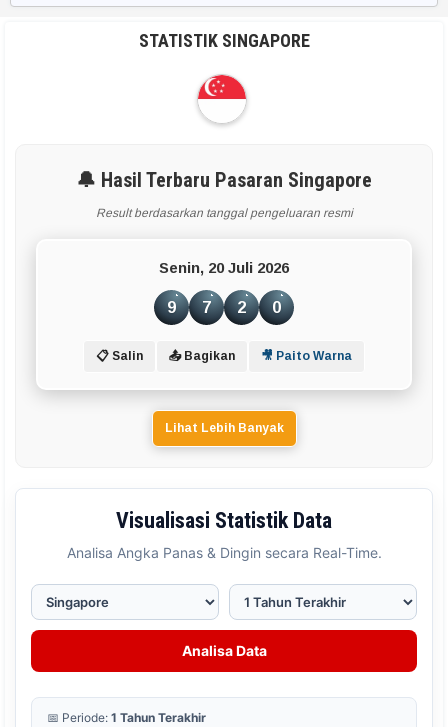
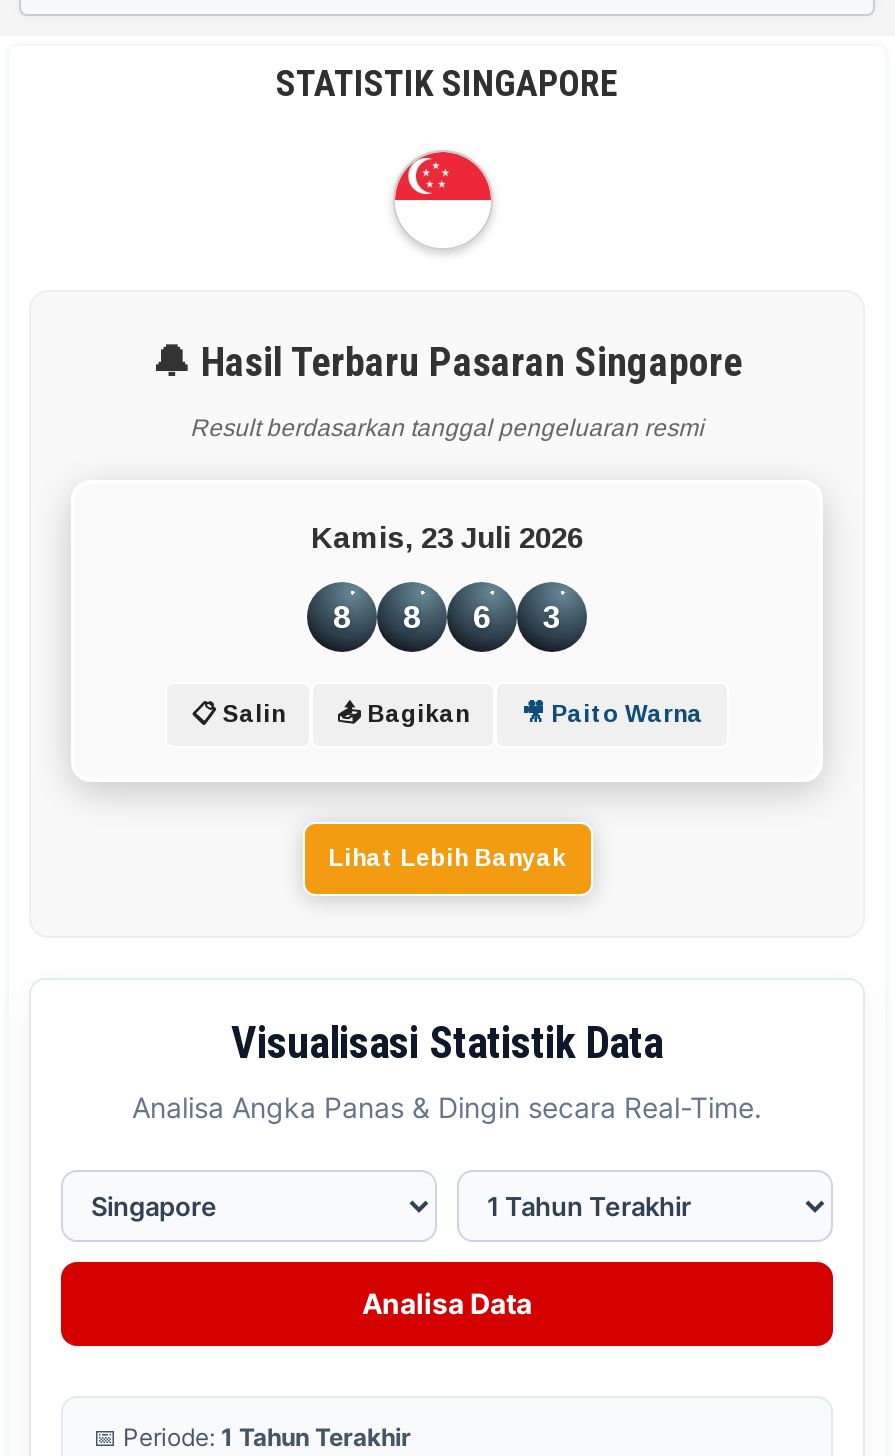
[159,259,289,276] Senin, 20 Juli 2026 -> [311,520,583,554] Kamis, 23 Juli 2026
[167,299,176,316] 9 -> [333,600,351,634] 8
[202,299,211,316] 7 -> [403,600,421,634] 8
[237,299,246,316] 2 -> [473,600,491,634] 6
[272,299,281,316] 0 -> [543,600,561,634] 3

